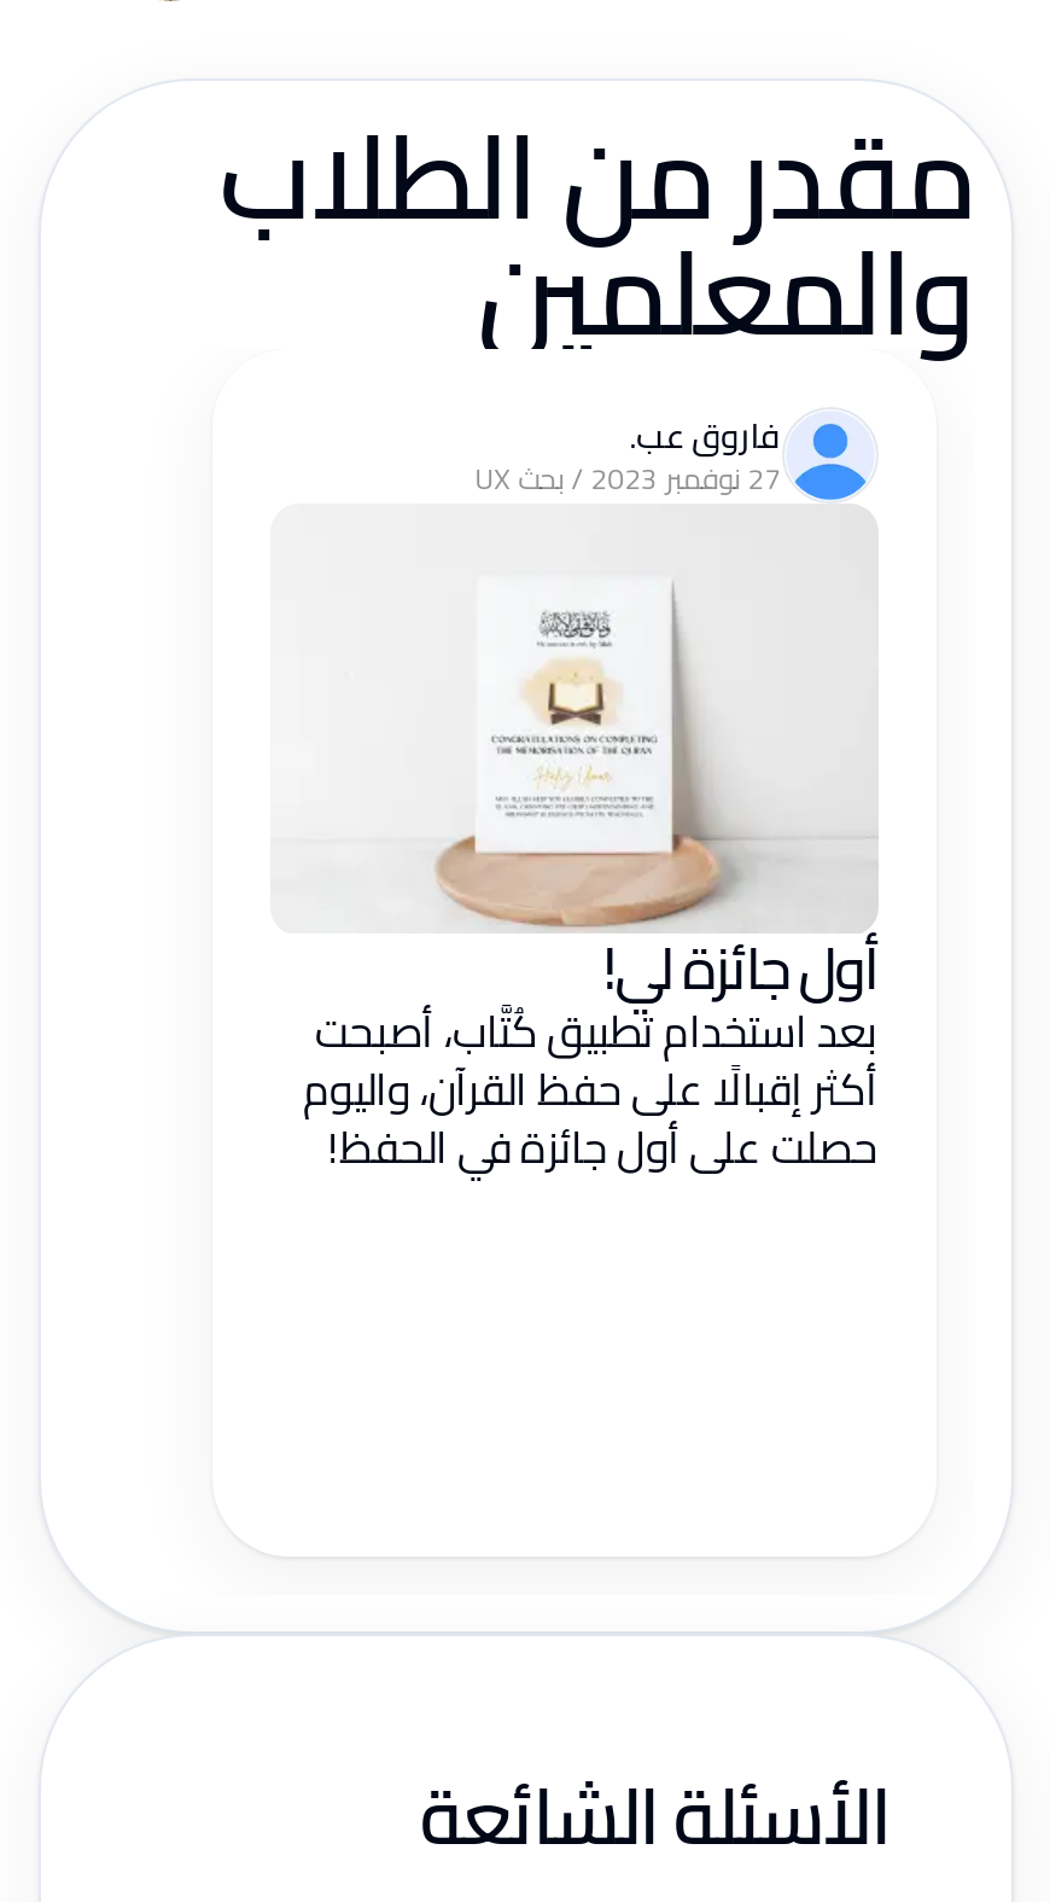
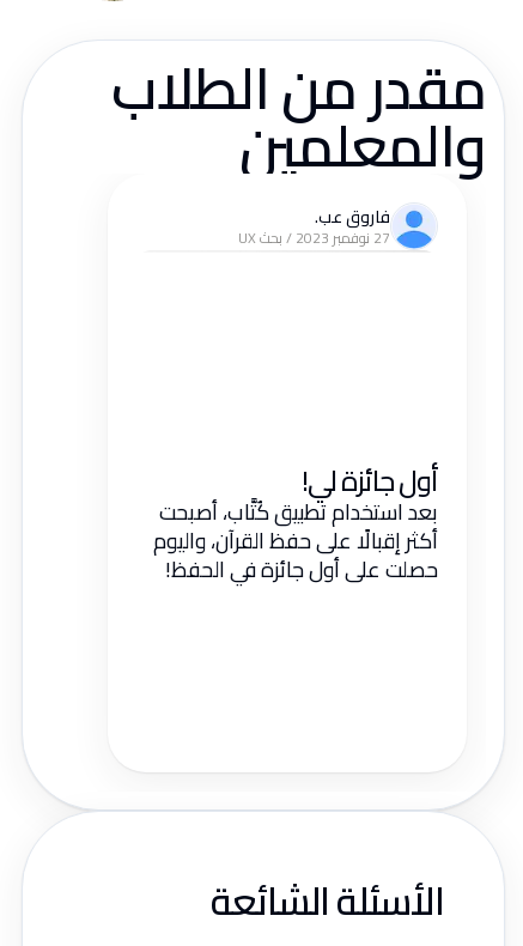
[430,582,879,932] [image] -> none

